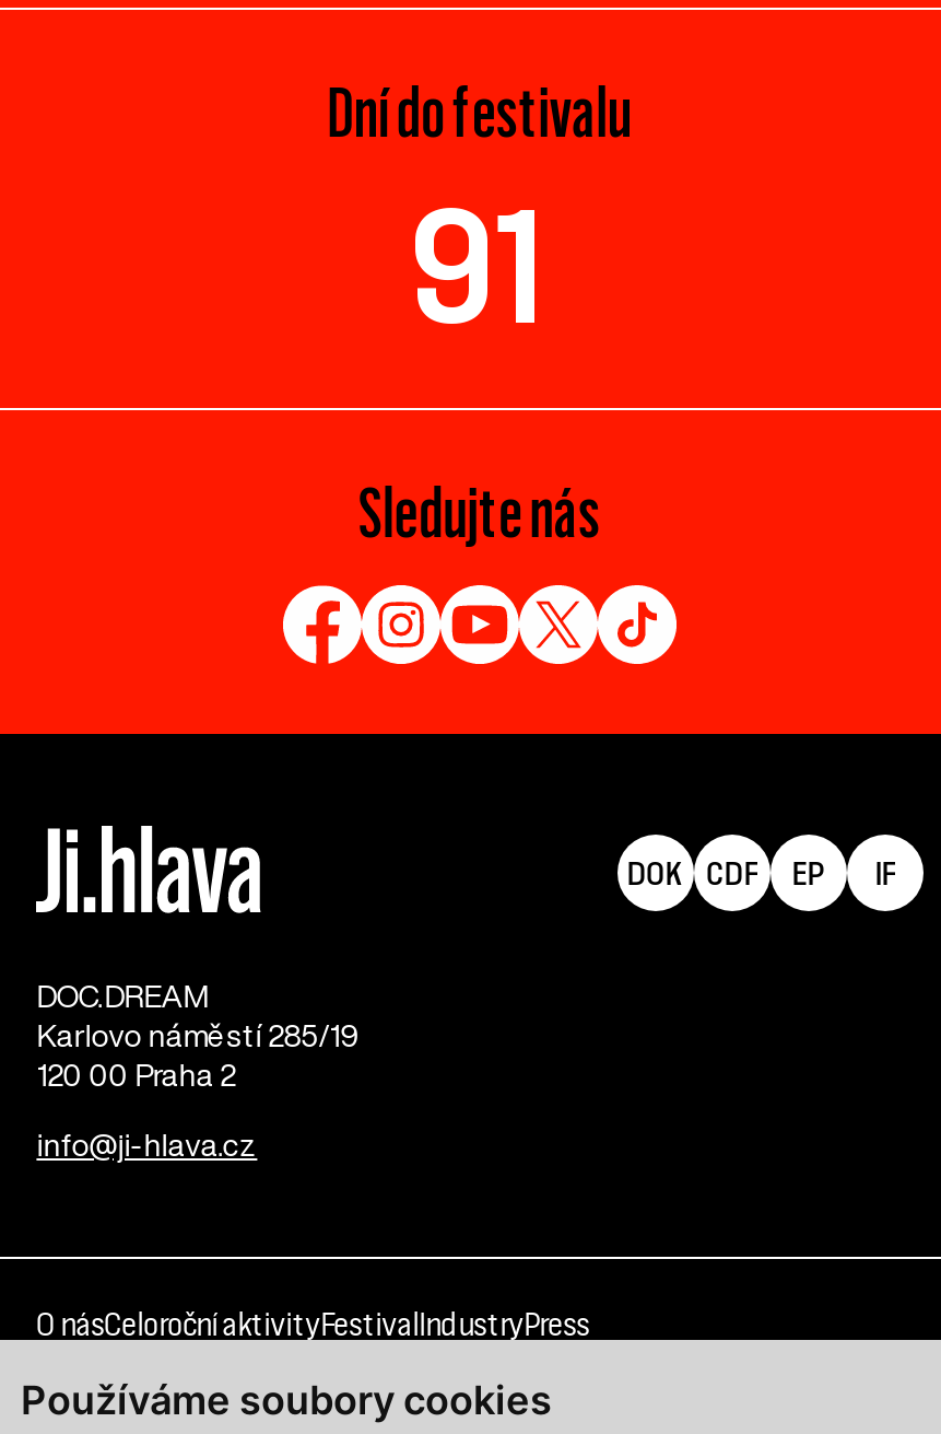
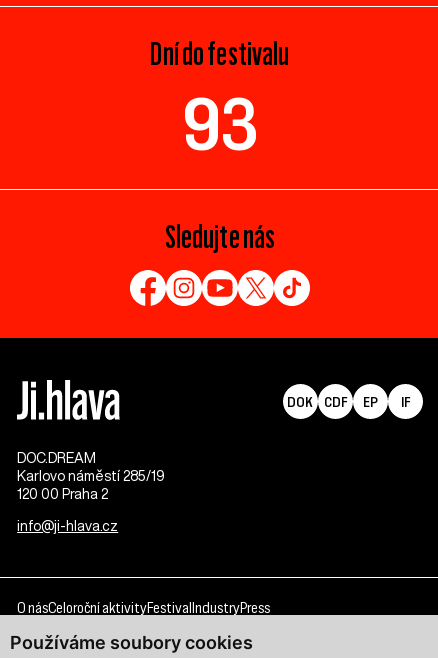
[411,185,549,347] 91 -> [182,87,257,161] 93

